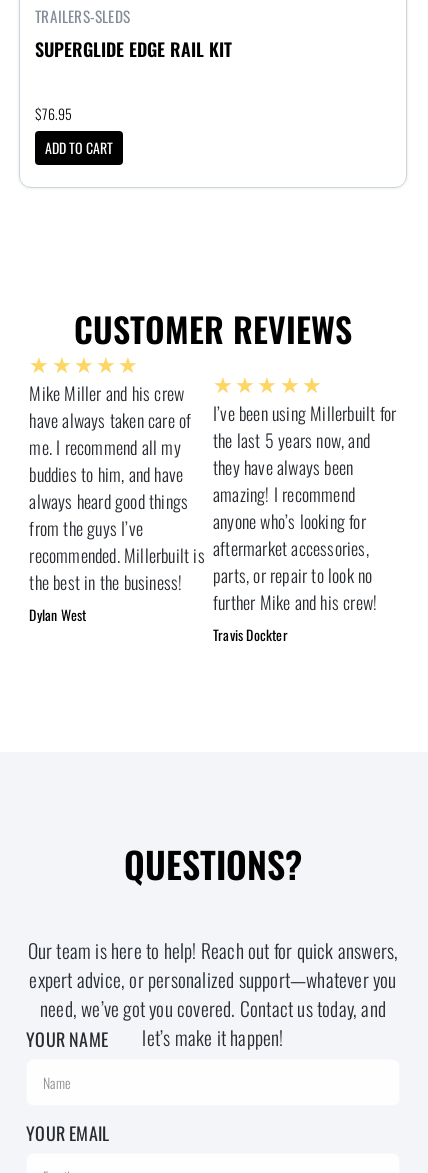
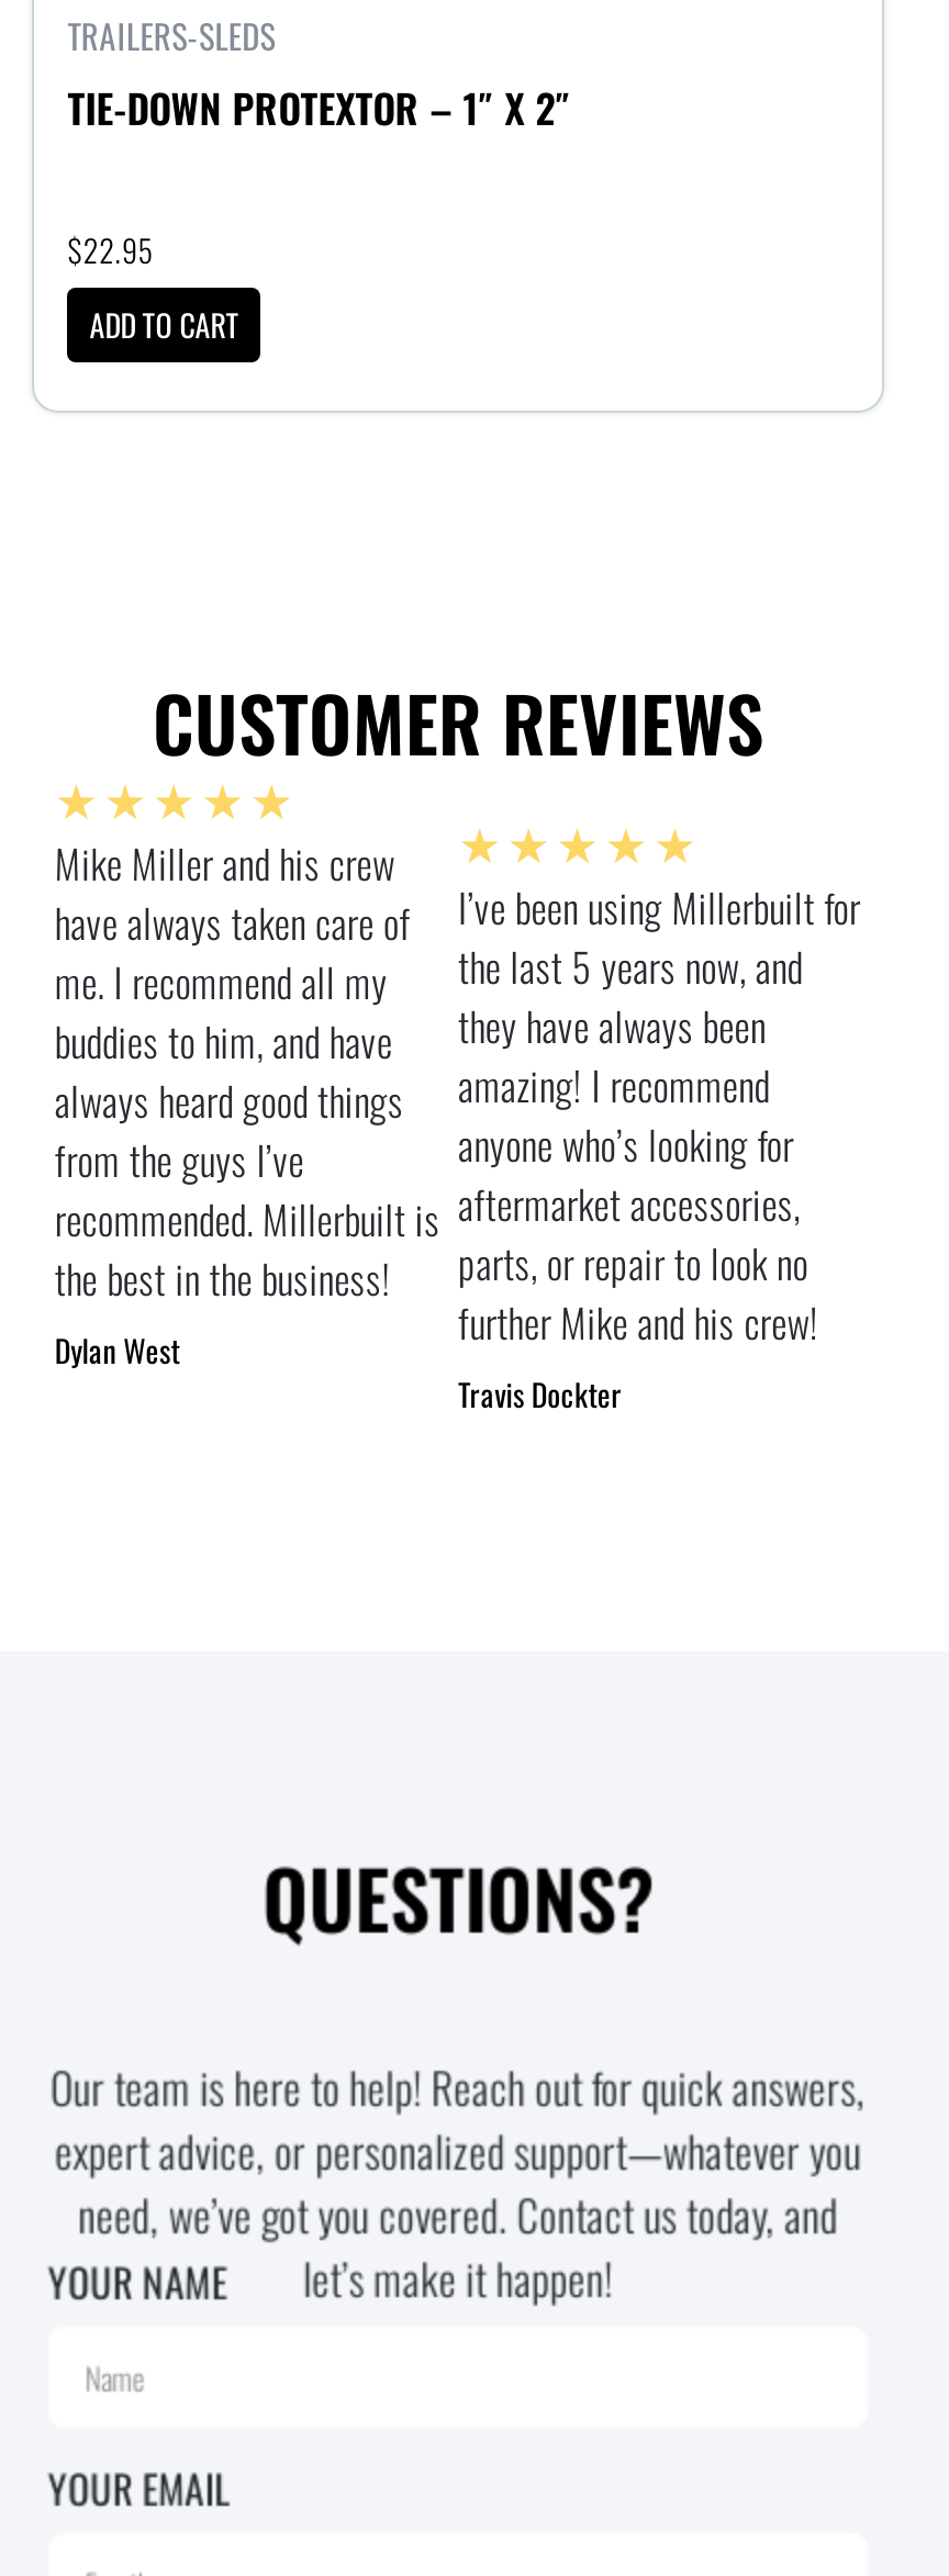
[35,36,232,62] SUPERGLIDE EDGE RAIL KIT -> [67,78,570,135] TIE-DOWN PROTEXTOR – 1″ X 2″
[35,103,72,124] $76.95 -> [67,225,154,271] $22.95

